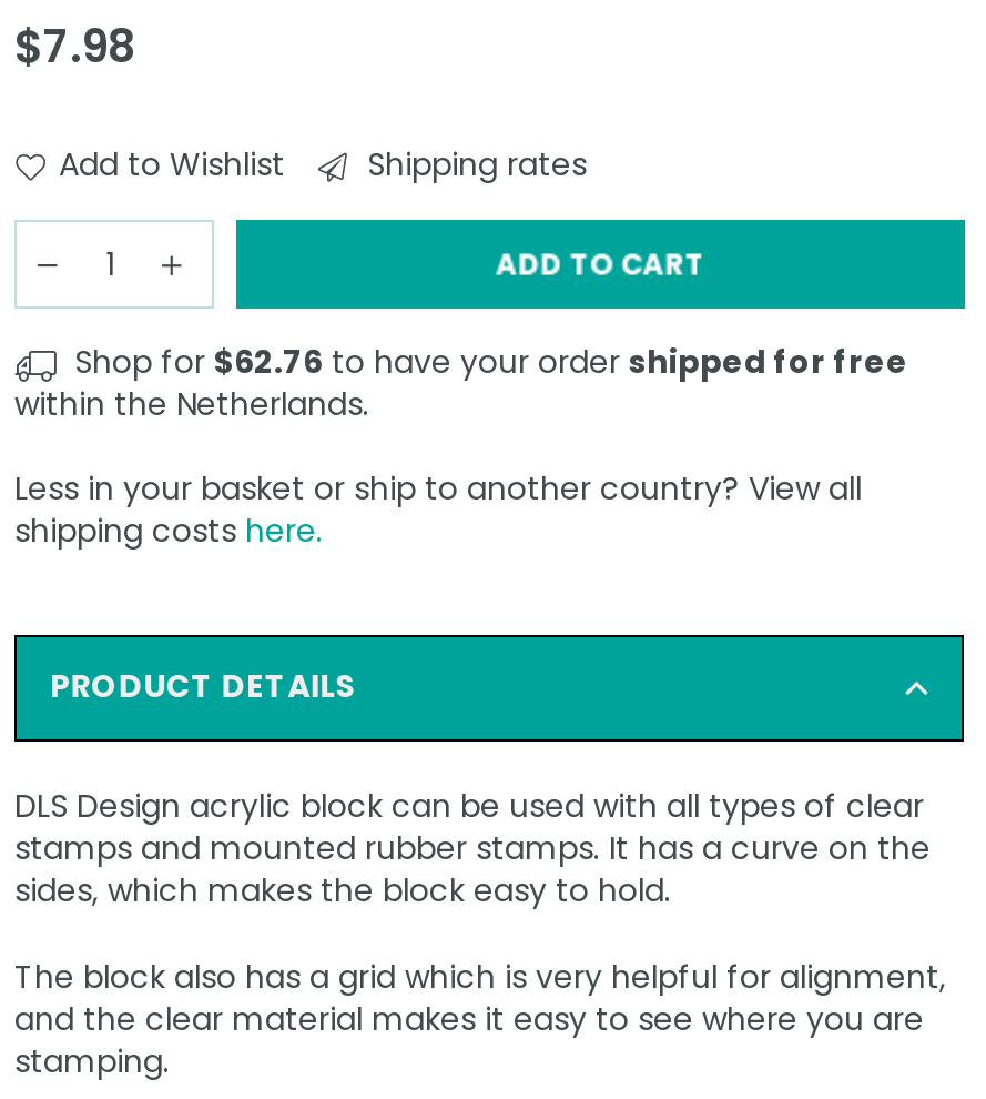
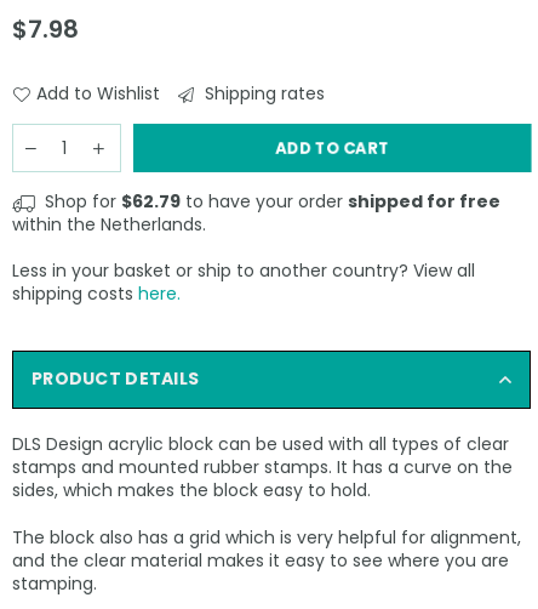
[65,340,908,384] Shop for $62.76 to have your order shipped for free -> [40,189,500,214] Shop for $62.79 to have your order shipped for free

